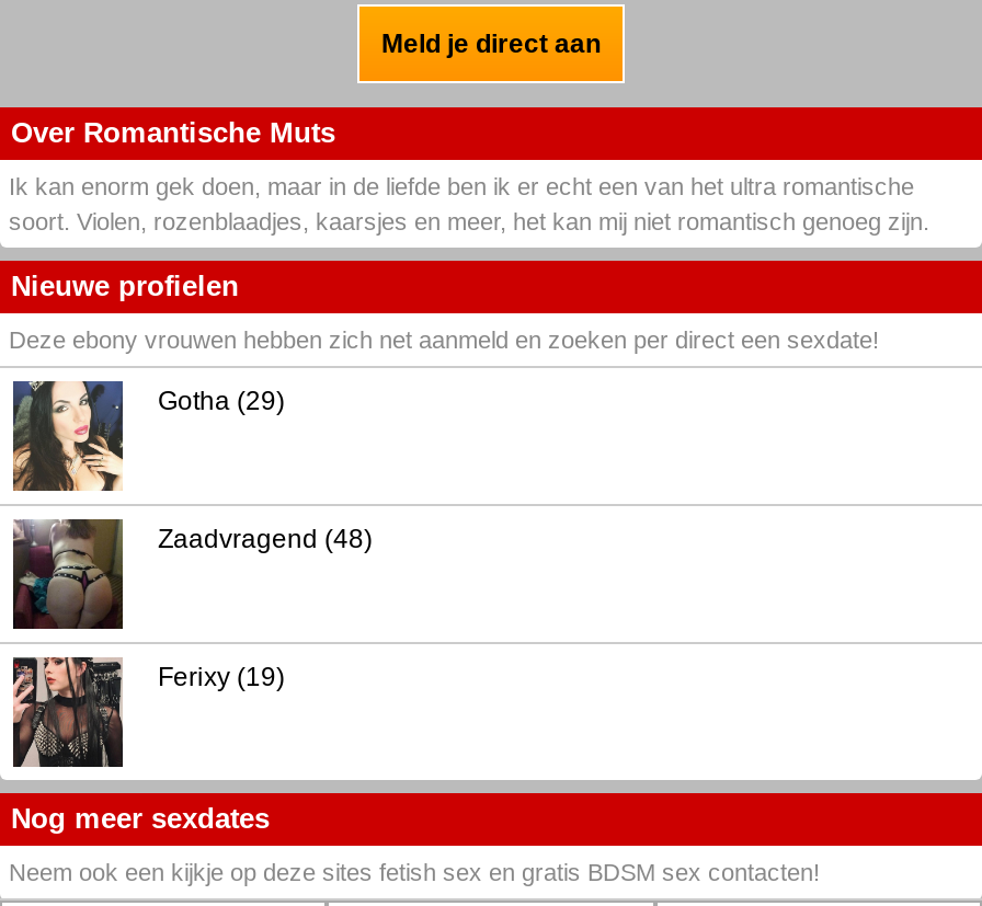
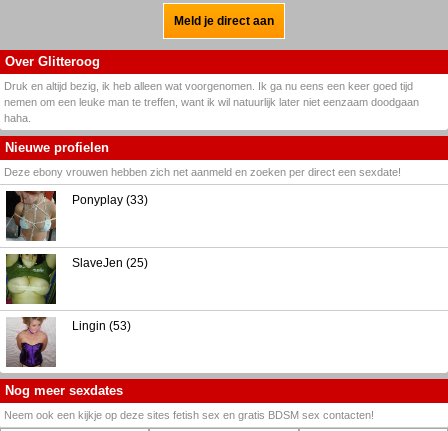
[11,116,335,149] Over Romantische Muts -> [5,54,100,69] Over Glitteroog
[9,173,929,234] Ik kan enorm gek doen, maar in de liefde ben ik er echt een van het ultra romantische | soort. Violen, rozenblaadjes, kaarsjes en meer, het kan mij niet romantisch genoeg zijn. -> [4,80,419,124] Druk en altijd bezig, ik heb alleen wat voorgenomen. Ik ga nu eens een keer goed tijd | nemen om een leuke man te treffen, want ik wil natuurlijk later niet eenzaam doodgaan | haha.
[11,379,285,491] [image] | Gotha (29) -> [5,190,148,242] [image] | Ponyplay (33)
[13,519,373,631] [image] | Zaadvragend (48) -> [6,254,148,305] [image] | SlaveJen (25)
[11,657,285,769] [image] | Ferixy (19) -> [6,317,131,368] [image] | Lingin (53)

